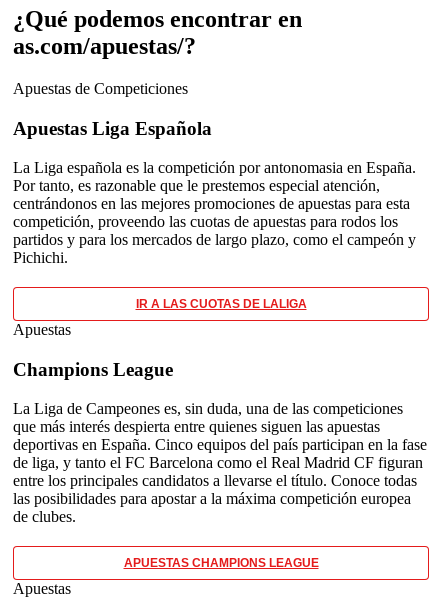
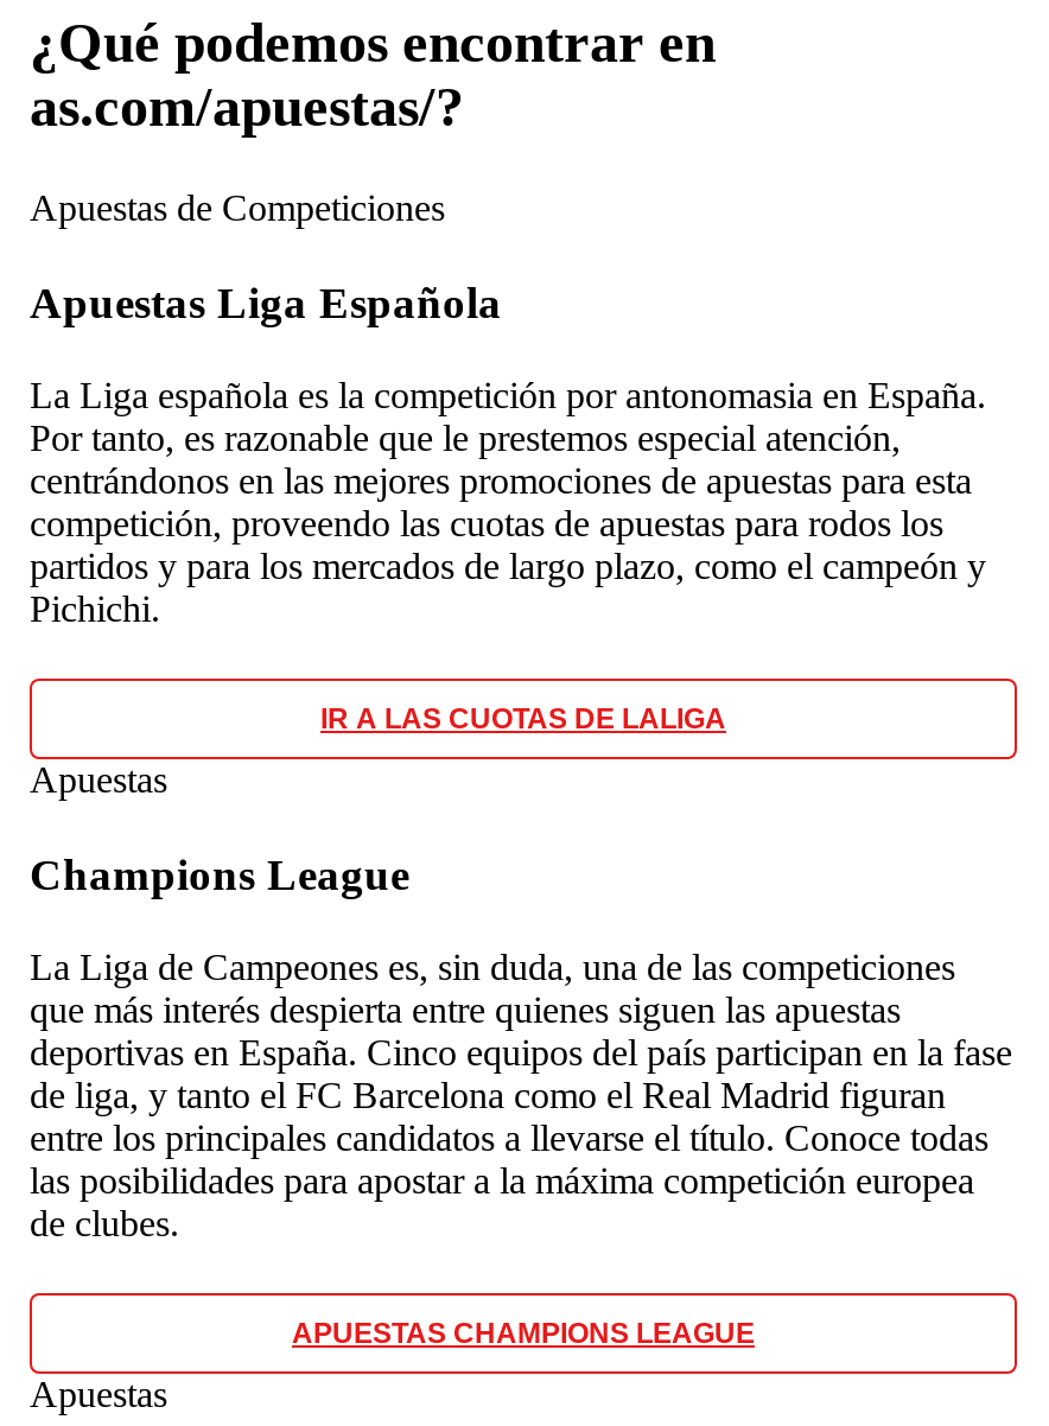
[13,454,423,471] de liga, y tanto el FC Barcelona como el Real Madrid CF figuran -> [30,1075,946,1115] de liga, y tanto el FC Barcelona como el Real Madrid figuran

